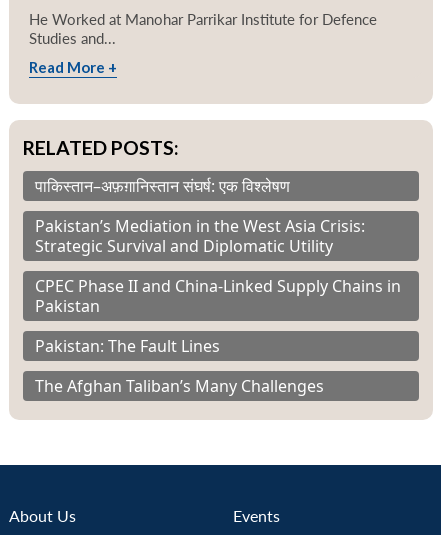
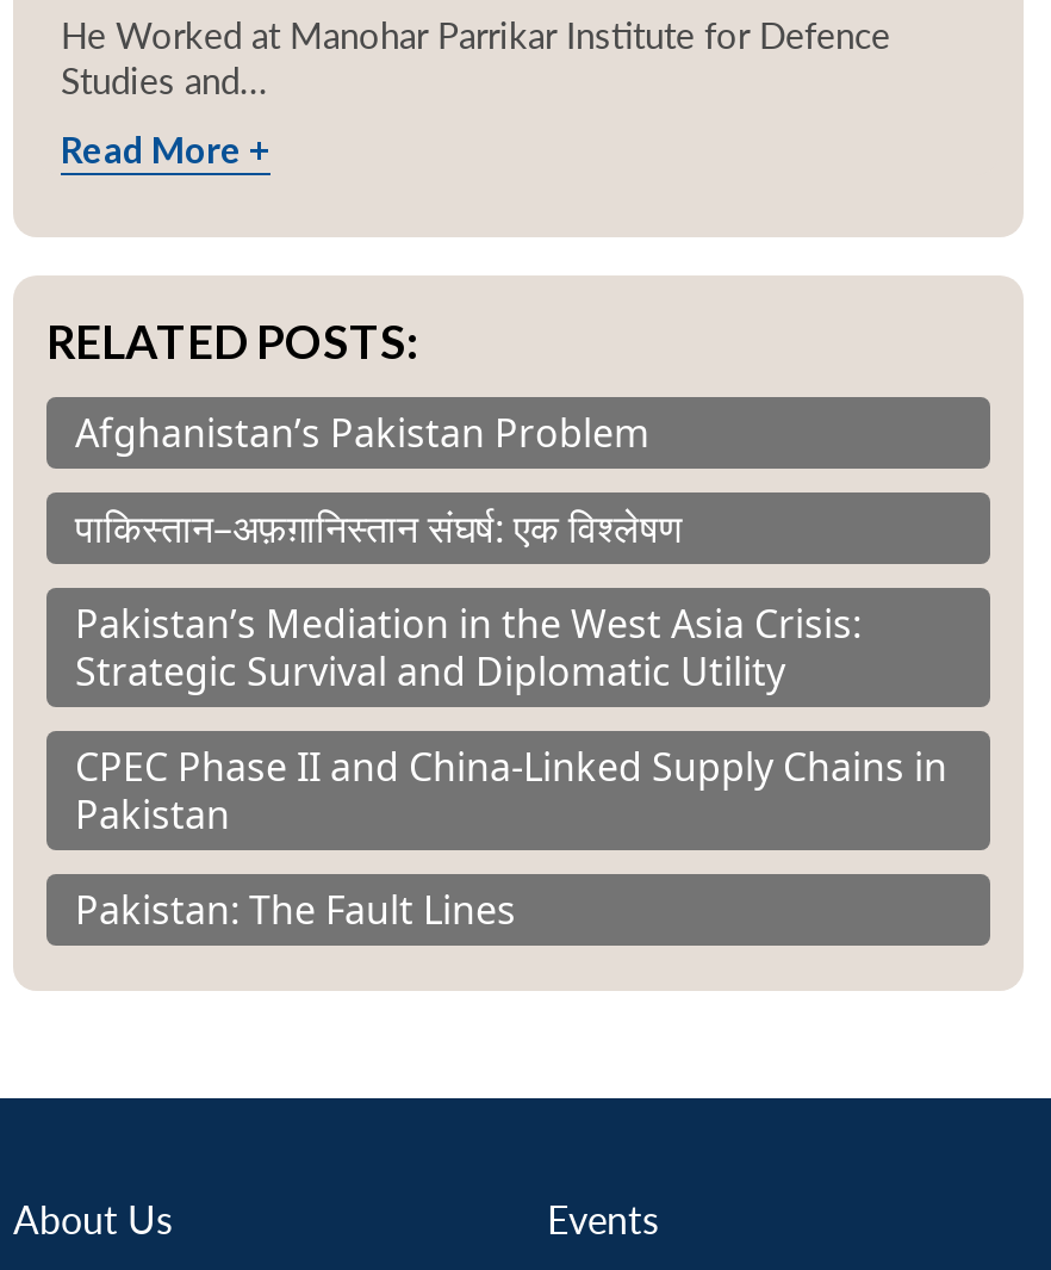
none -> [75,407,649,459] Afghanistan’s Pakistan Problem
moved [35,175,401,357] -> [75,502,947,936]: पाकिस्तान–अफ़ग़ानिस्तान संघर्ष: एक विश्लेषण | Pakistan’s Mediation in the West Asia Crisis: | Strategic Survival and Diplomatic Utility | CPEC Phase II and China-Linked Supply Chains in | Pakistan | Pakistan: The Fault Lines
[35,375,324,397] The Afghan Taliban’s Many Challenges -> none

